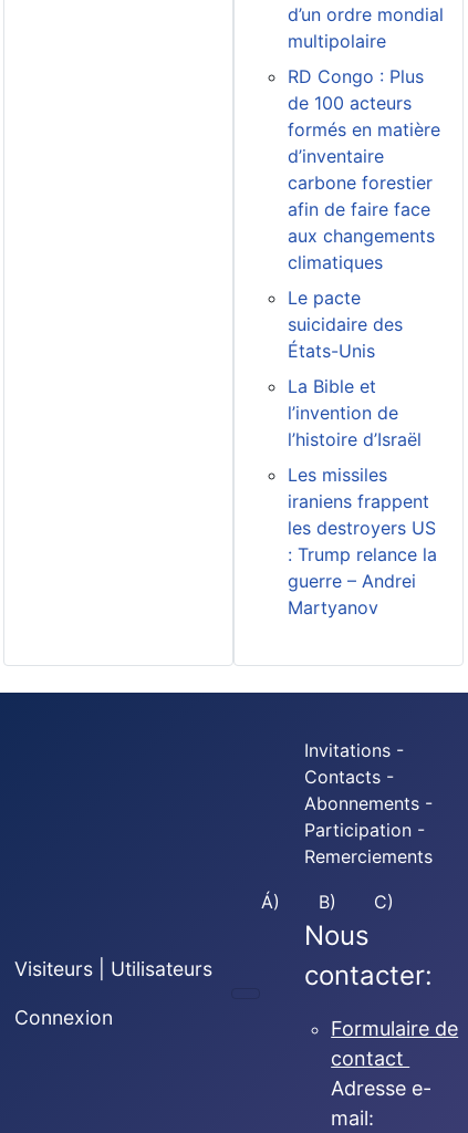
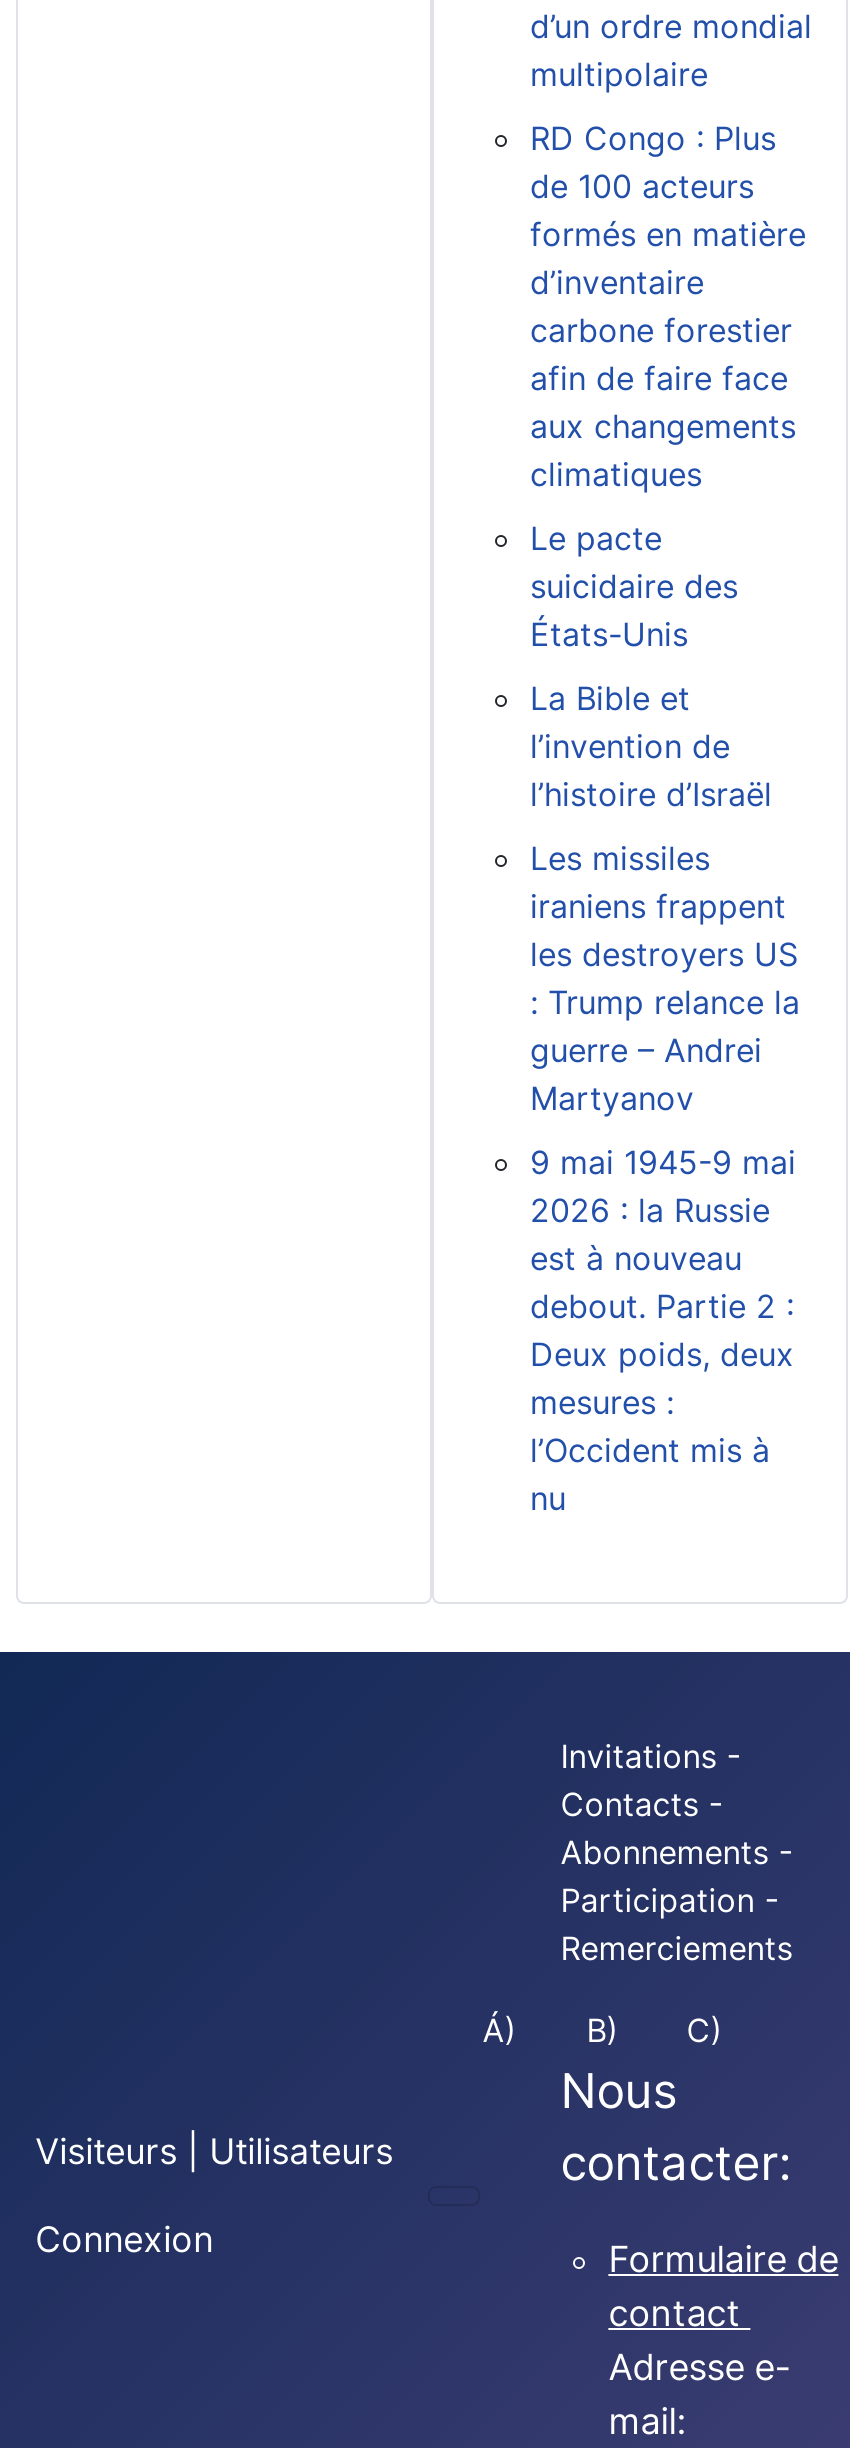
none -> [530,1141,796,1517] 9 mai 1945-9 mai | 2026 : la Russie | est à nouveau | debout. Partie 2 : | Deux poids, deux | mesures : | l’Occident mis à | nu

